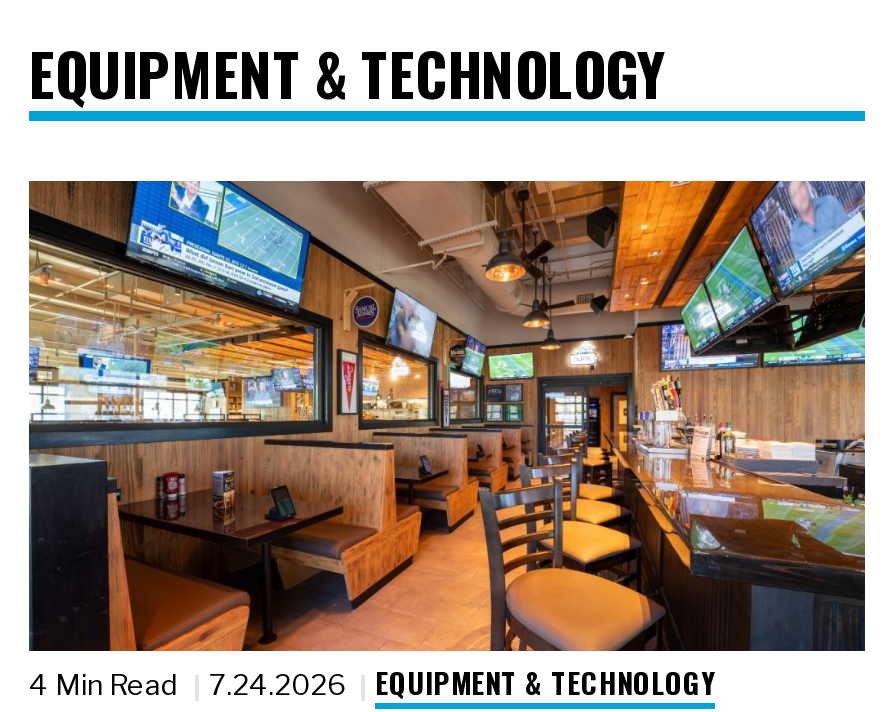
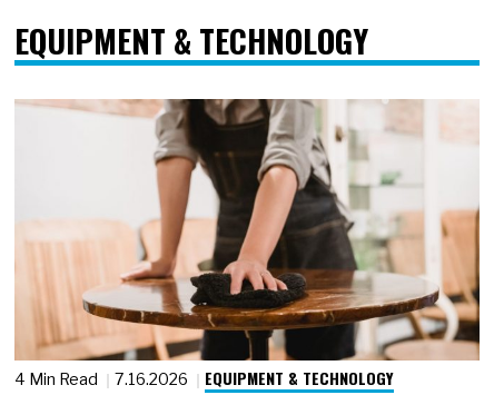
[27,178,867,702] [image] | 4 Min Read 7.24.2026 EQUIPMENT & TECHNOLOGY -> [14,98,481,389] [image] | 4 Min Read 7.16.2026 EQUIPMENT & TECHNOLOGY

